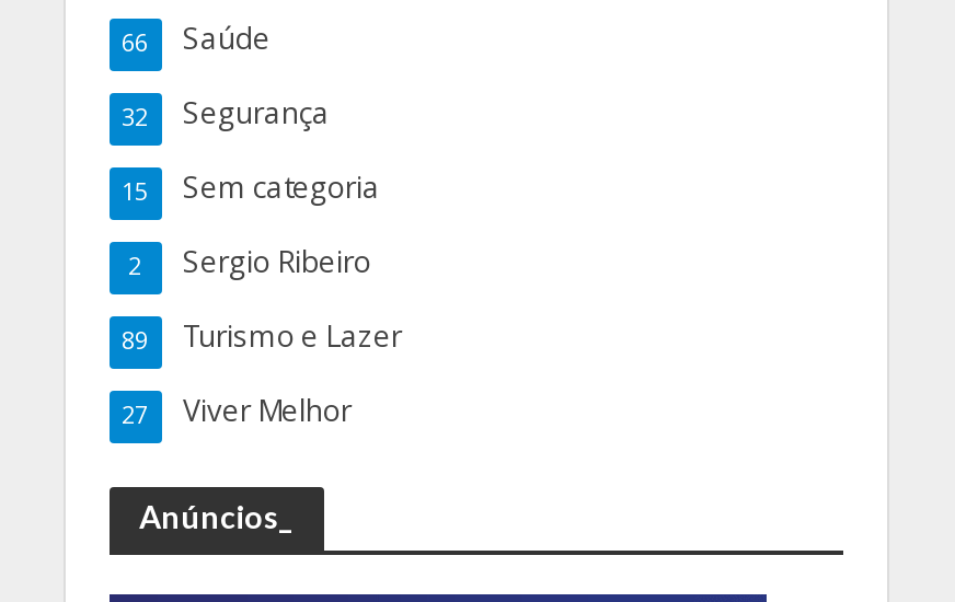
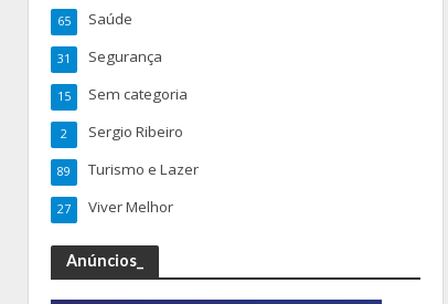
[122,18,271,58] 66 Saúde -> [57,9,132,29] 65 Saúde
[122,93,330,132] 32 Segurança -> [57,47,162,67] 31 Segurança

